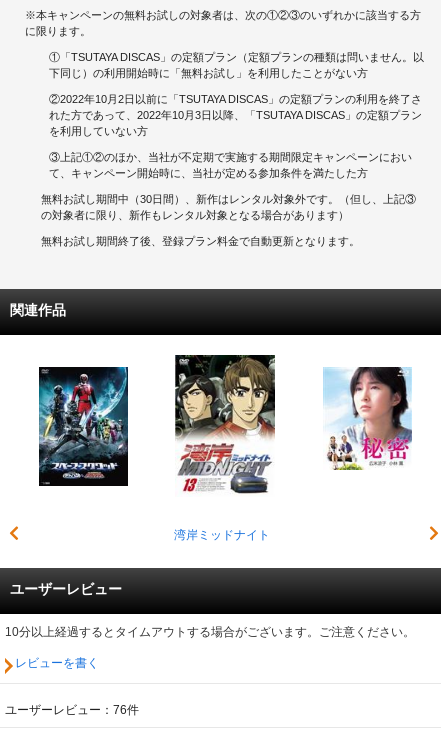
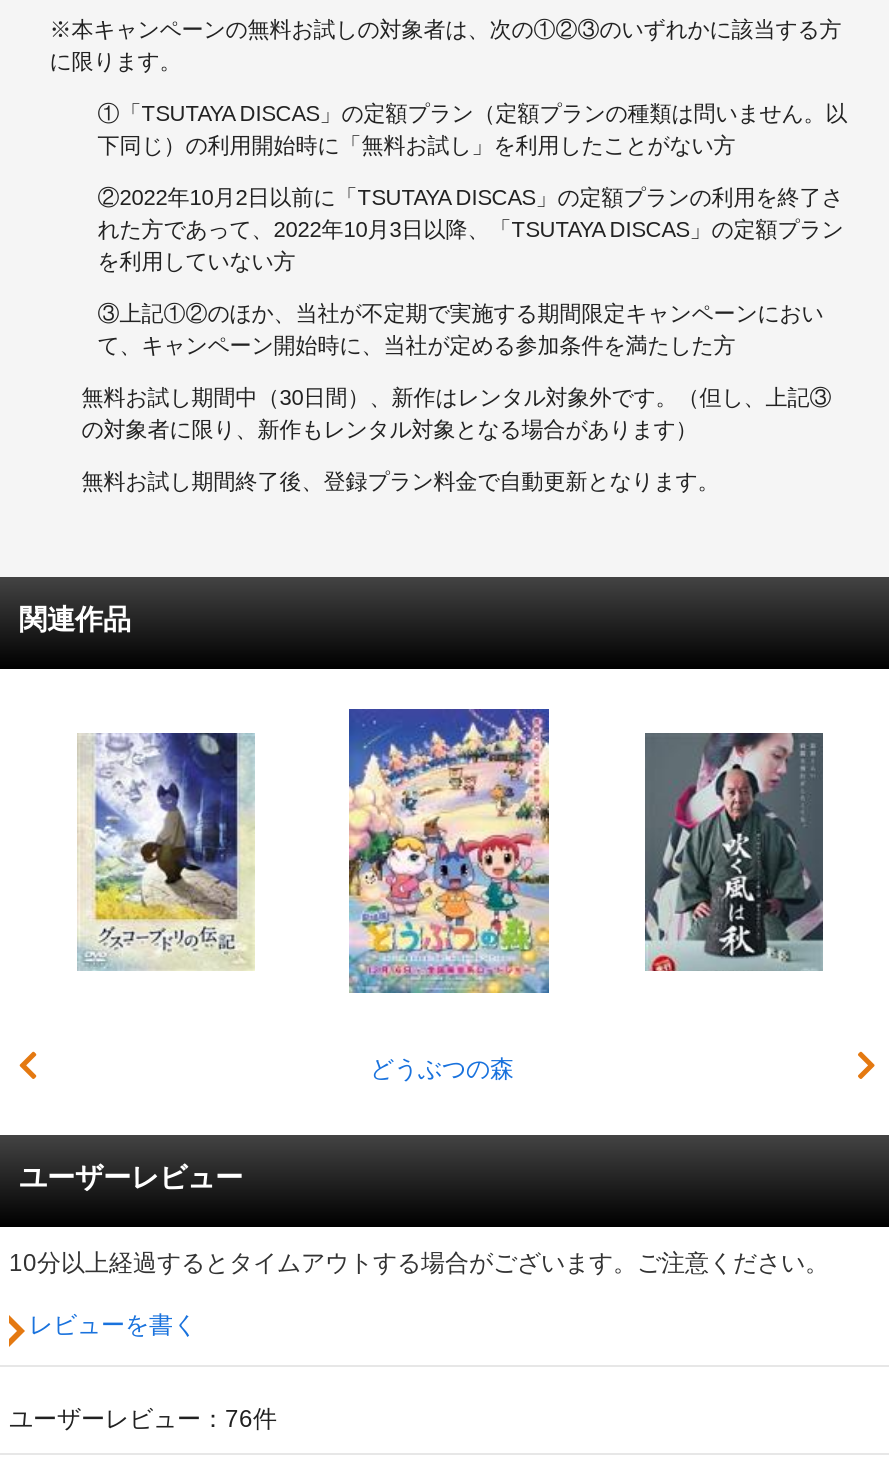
[173,354,276,542] [image] | 湾岸ミッドナイト -> [347,707,551,1082] [image] | どうぶつの森
[38,366,129,487] [image] -> [77,731,255,971] [image]
[323,367,412,486] [image] -> [643,731,825,973] [image]

